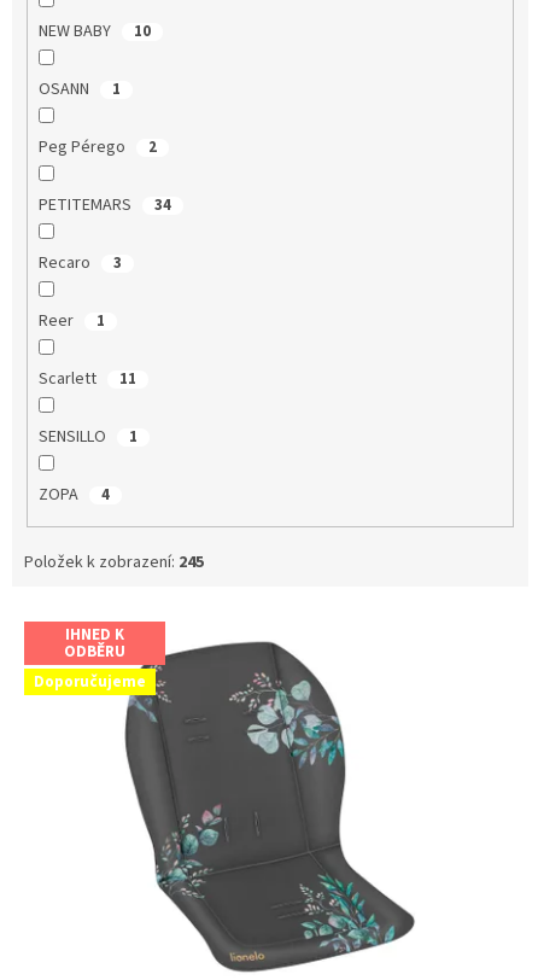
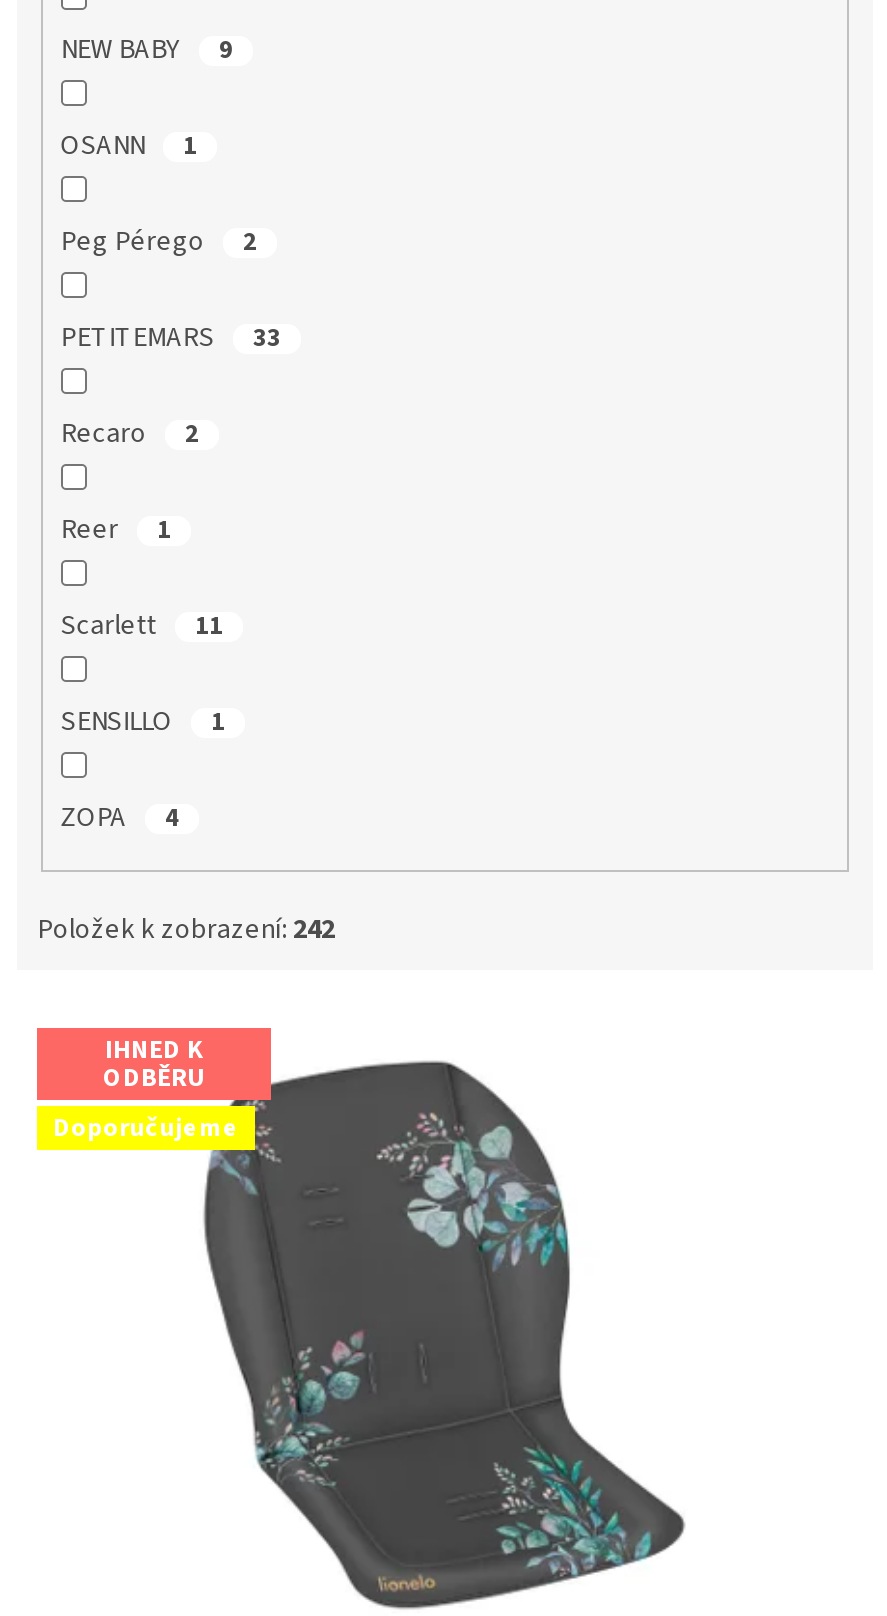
[38,20,151,44] NEW BABY 10 -> [61,31,233,71] NEW BABY 9
[38,194,171,218] PETITEMARS 34 -> [61,319,281,359] PETITEMARS 33
[38,252,122,276] Recaro 3 -> [61,415,199,455] Recaro 2
[24,550,204,574] Položek k zobrazení: 245 -> [37,910,335,950] Položek k zobrazení: 242

